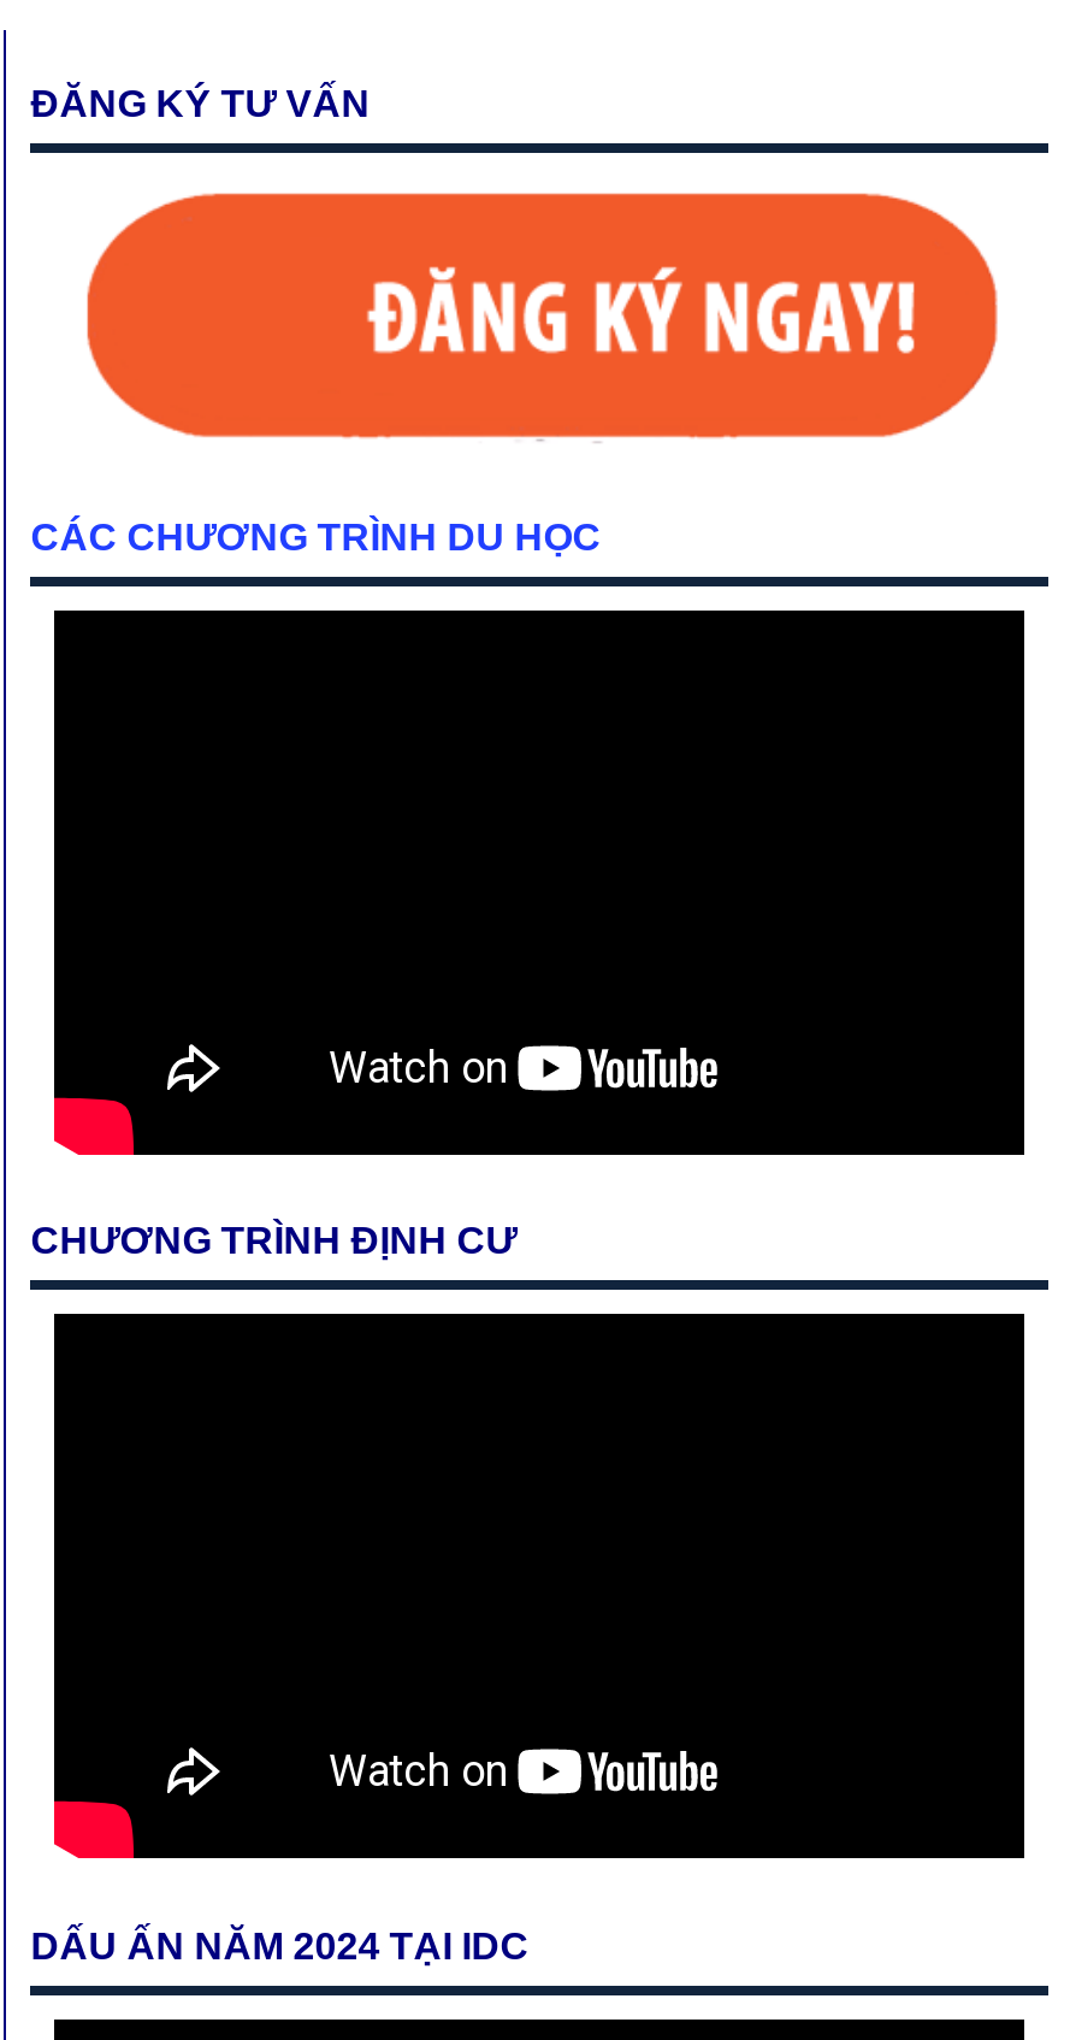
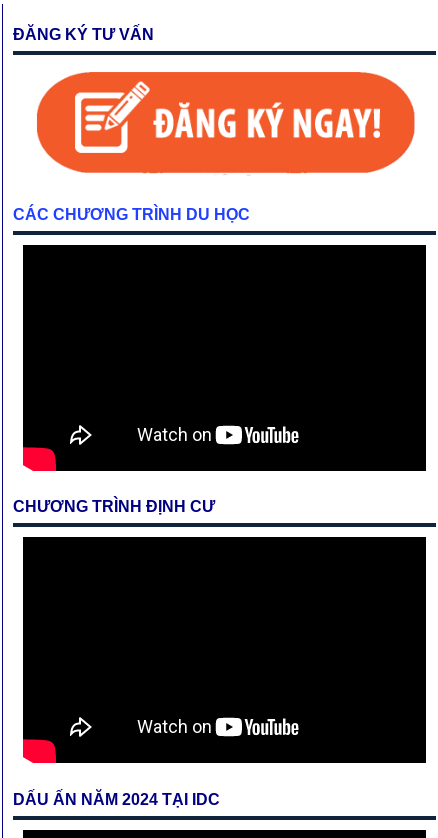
none -> [74,81,151,154] [image]

